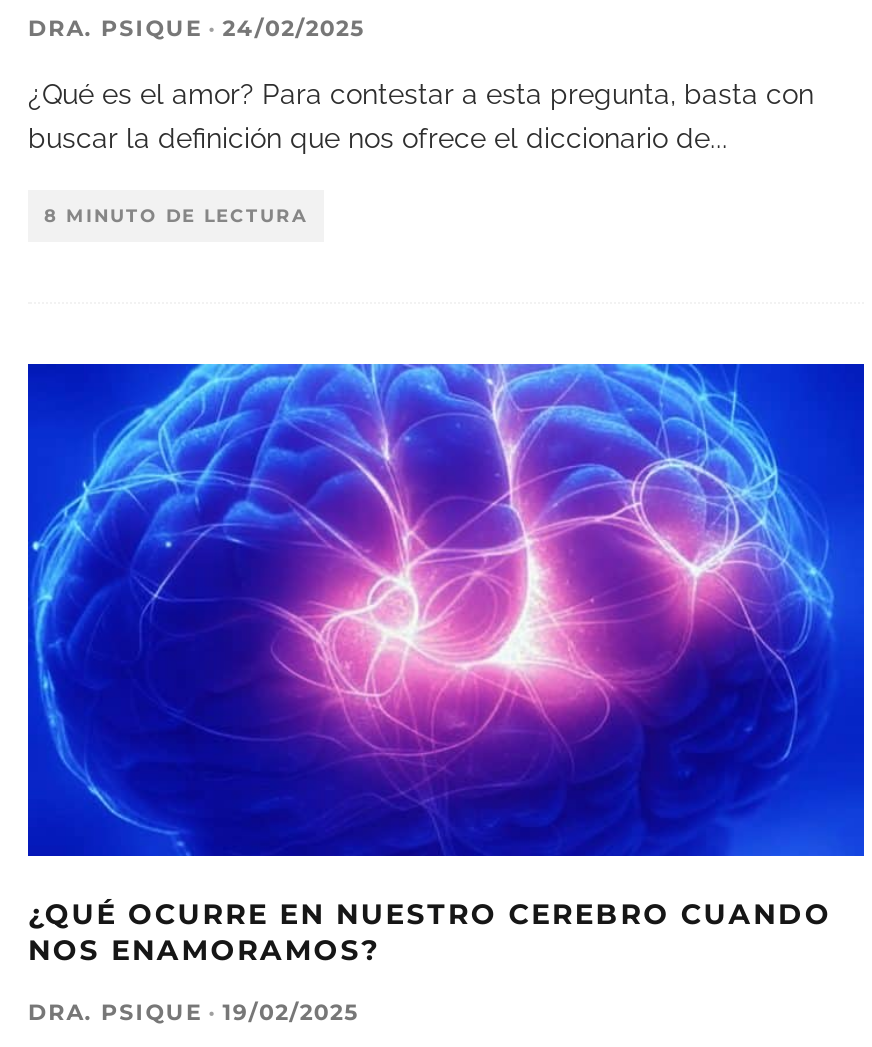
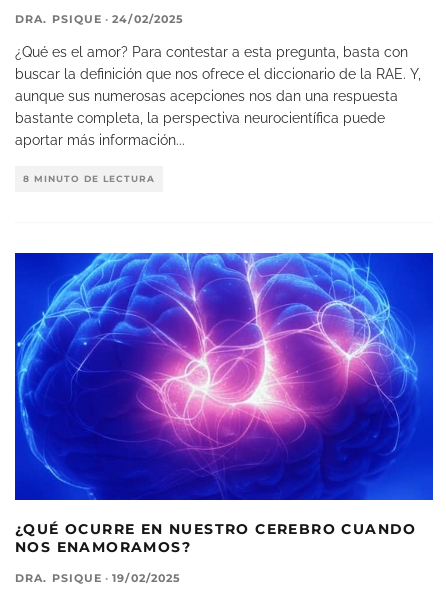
[28,121,728,153] buscar la definición que nos ofrece el diccionario de... -> [15,66,421,148] buscar la definición que nos ofrece el diccionario de la RAE. Y, | aunque sus numerosas acepciones nos dan una respuesta | bastante completa, la perspectiva neurocientífica puede | aportar más información...

